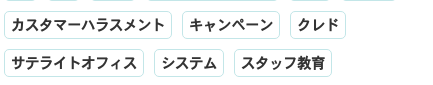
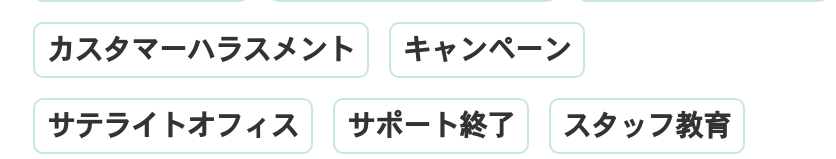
[297,17,339,31] クレド -> none
[161,55,217,69] システム -> [347,111,515,139] サポート終了

